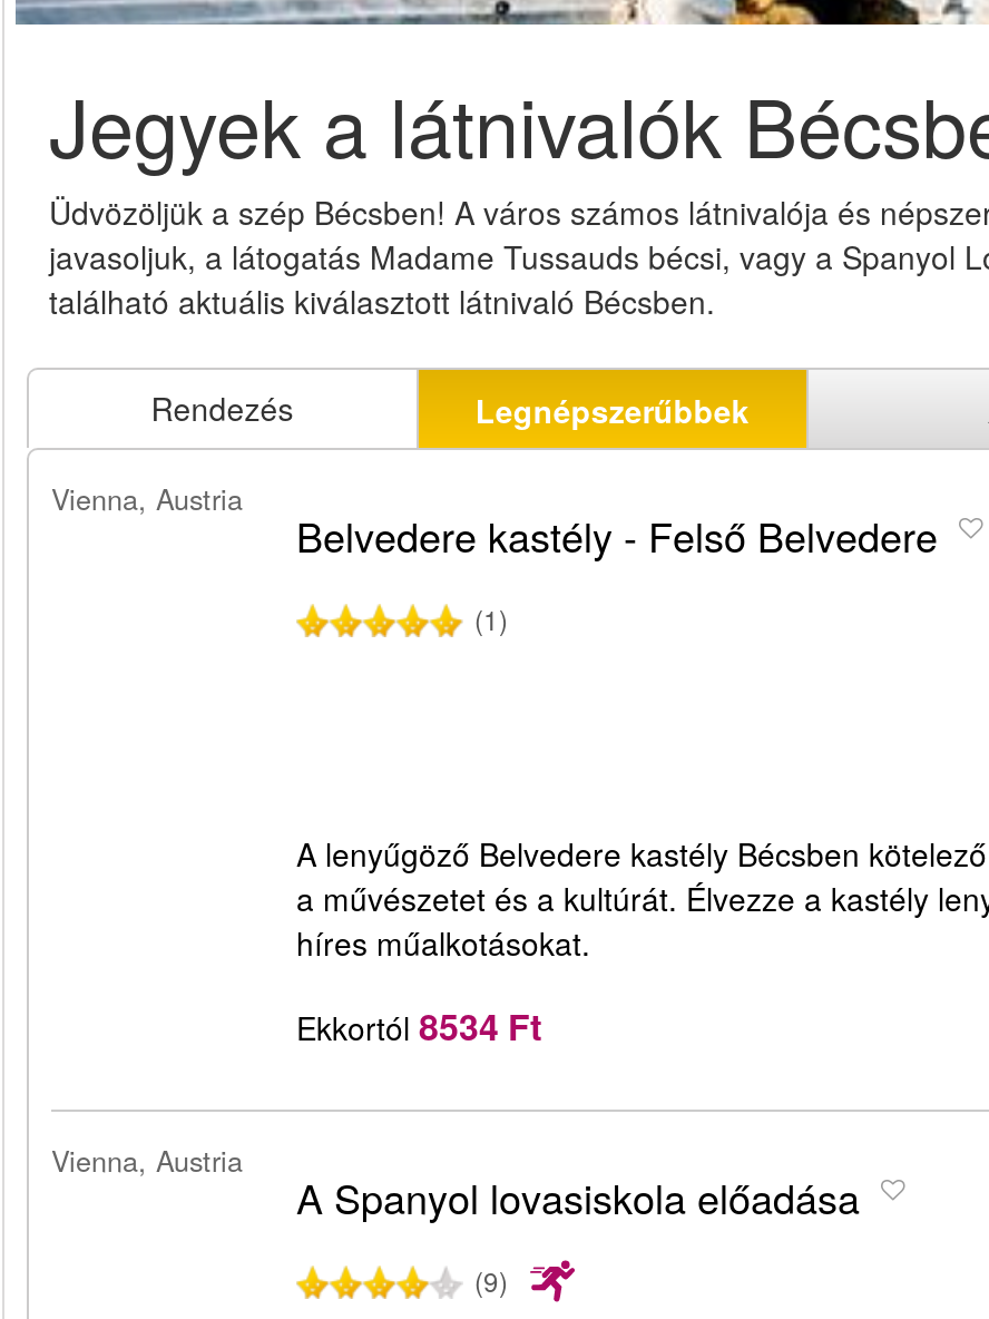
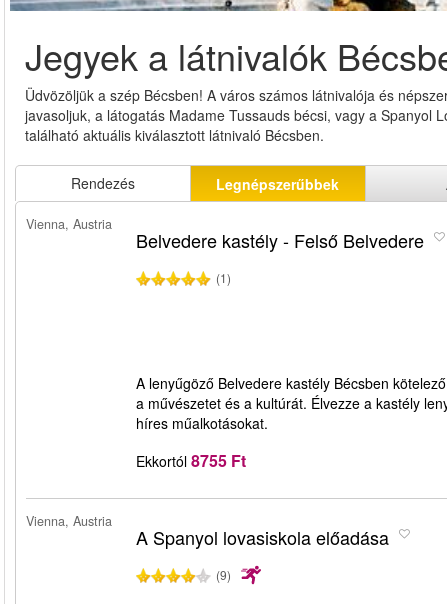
[296,999,541,1051] Ekkortól 8534 Ft -> [136,448,246,471] Ekkortól 8755 Ft

